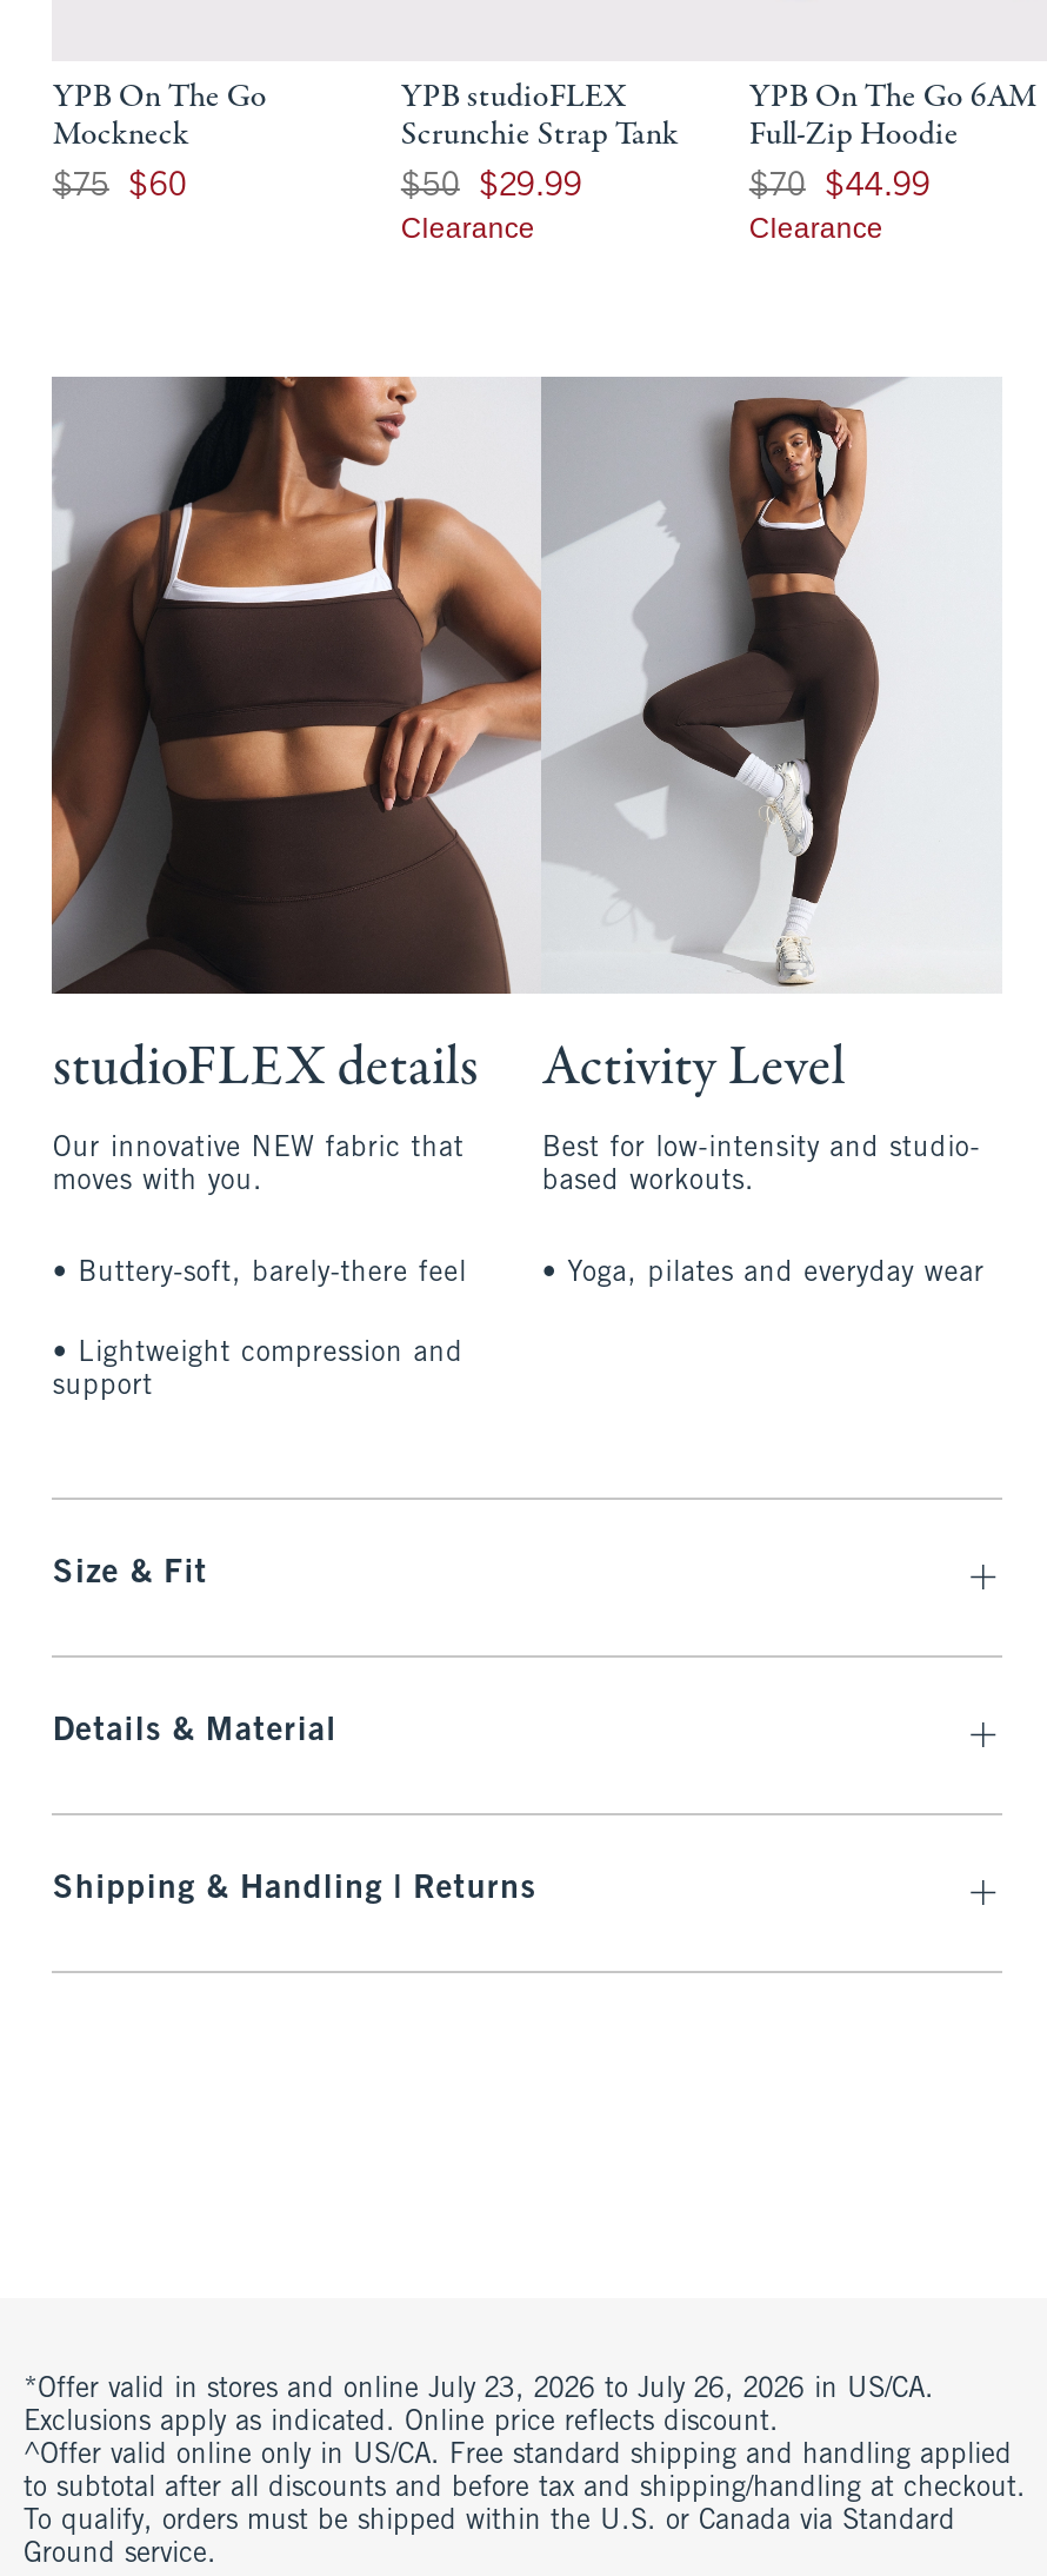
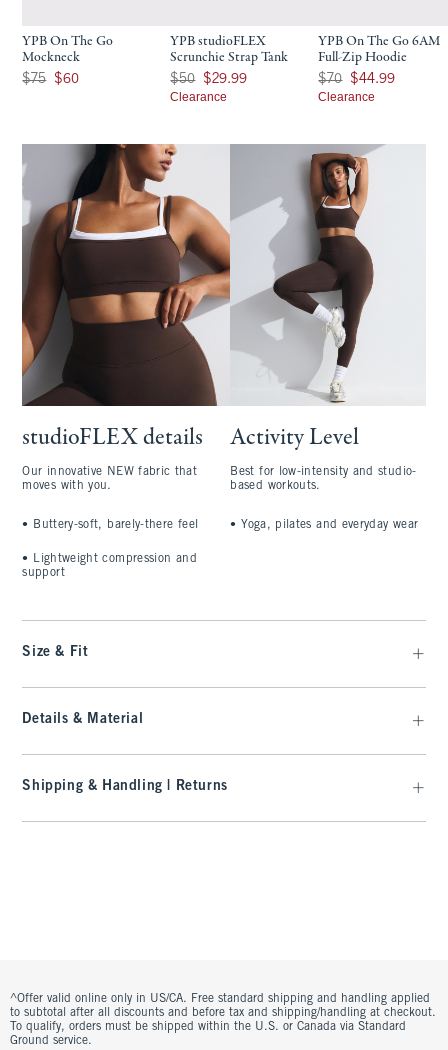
[24,2376,934,2437] *Offer valid in stores and online July 23, 2026 to July 26, 2026 in US/CA. | Exclusions apply as indicated. Online price reflects discount. -> none

